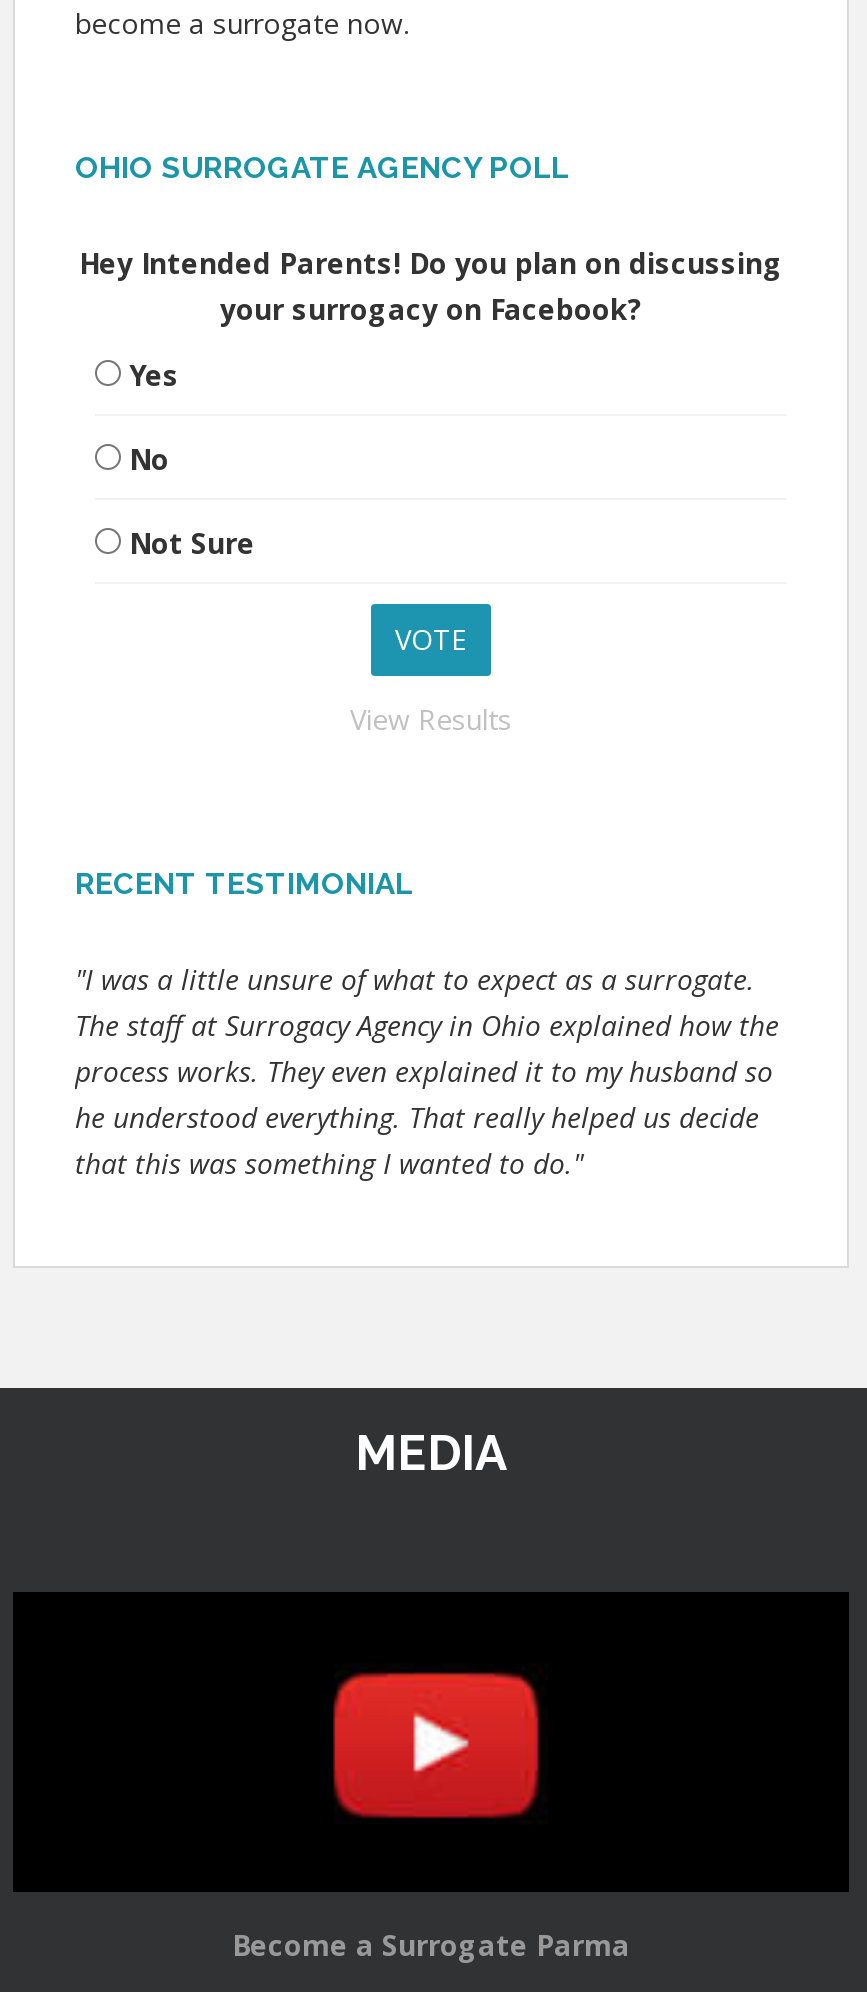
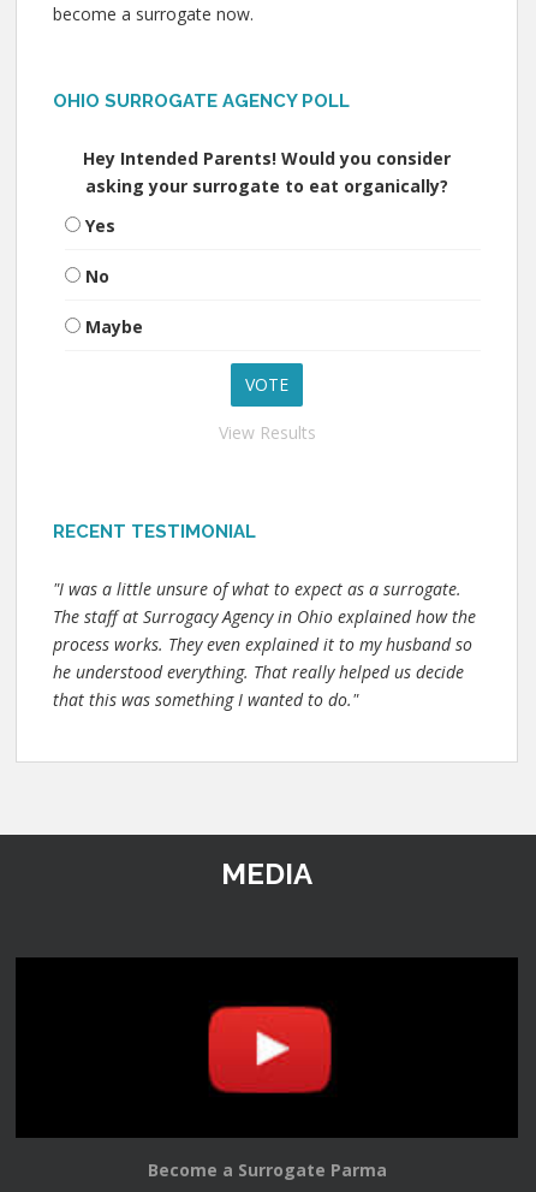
[79,244,783,328] Hey Intended Parents! Do you plan on discussing | your surrogacy on Facebook? -> [83,147,451,197] Hey Intended Parents! Would you consider | asking your surrogate to eat organically?
[129,524,255,562] Not Sure -> [85,315,143,338] Maybe

